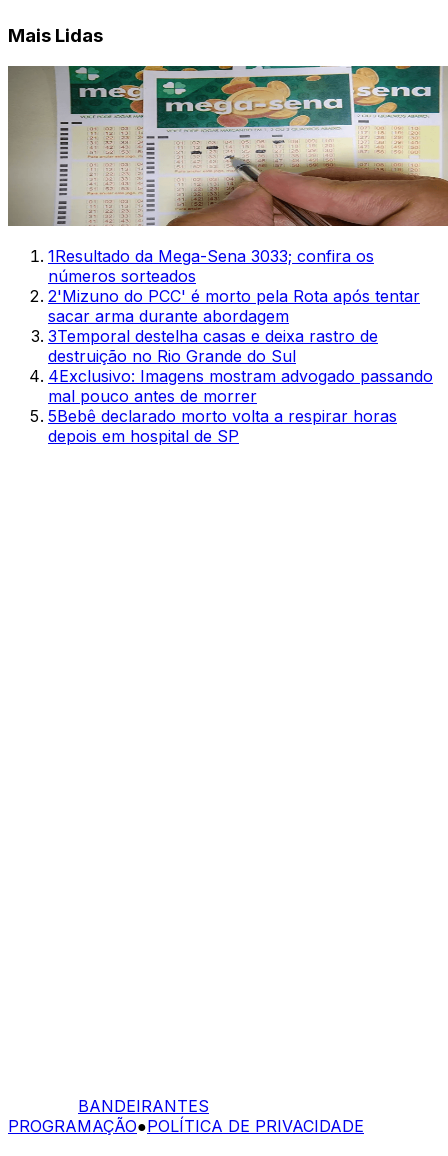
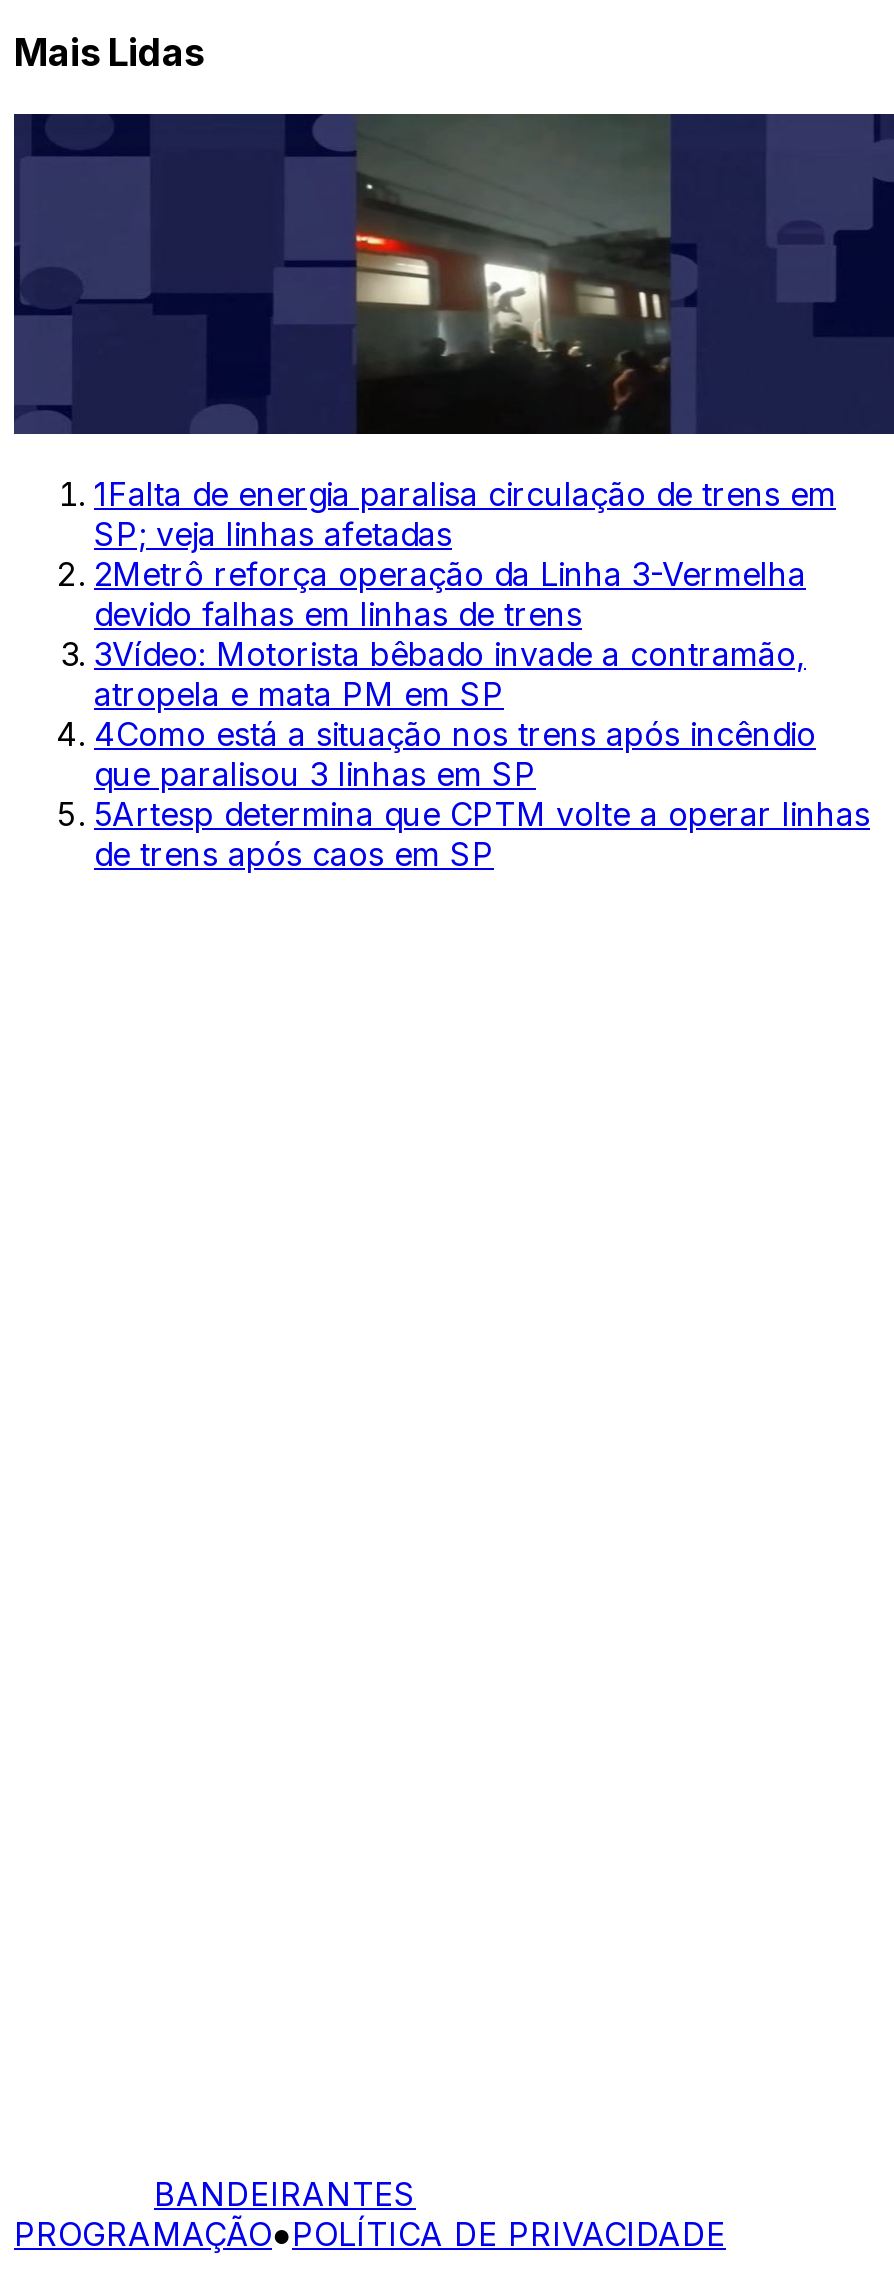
[7,65,445,446] [image] | 1 Resultado da Mega-Sena 3033; confira os | números sorteados | 2'Mizuno do PCC' é morto pela Rota após tentar | sacar arma durante abordagem | 3Temporal destelha casas e deixa rastro de | destruição no Rio Grande do Sul | 4Exclusivo: Imagens mostram advogado passando | mal pouco antes de morrer | 5Bebê declarado morto volta a respirar horas | depois em hospital de SP -> [12,112,888,874] [image] | 1 Falta de energia paralisa circulação de trens em | SP; veja linhas afetadas | 2Metrô reforça operação da Linha 3-Vermelha | devido falhas em linhas de trens | 3Vídeo: Motorista bêbado invade a contramão, | atropela e mata PM em SP | 4Como está a situação nos trens após incêndio | que paralisou 3 linhas em SP | 5Artesp determina que CPTM volte a operar linhas | de trens após caos em SP

